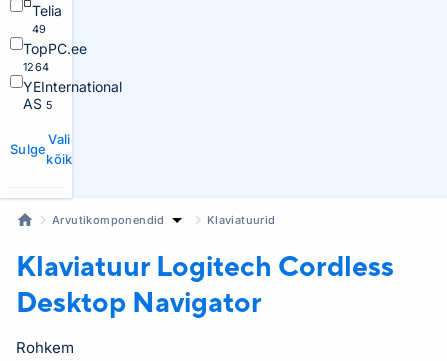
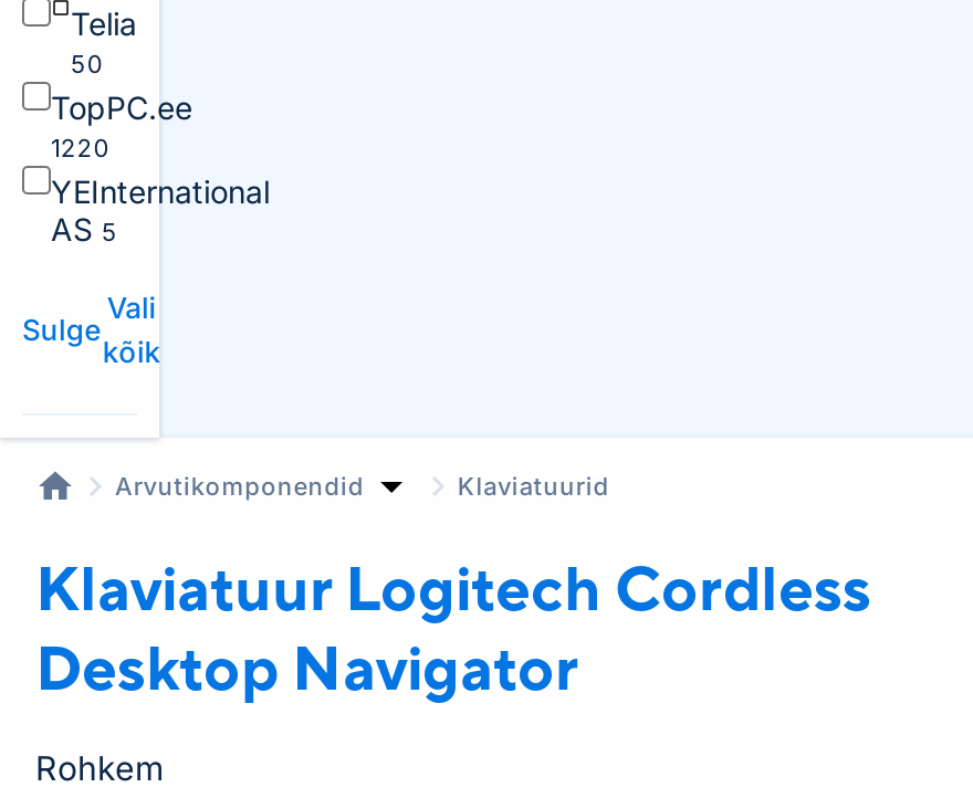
[32,22,47,36] 49 -> [71,49,103,80] 50
[23,60,50,74] 1264 -> [51,133,110,164] 1220

